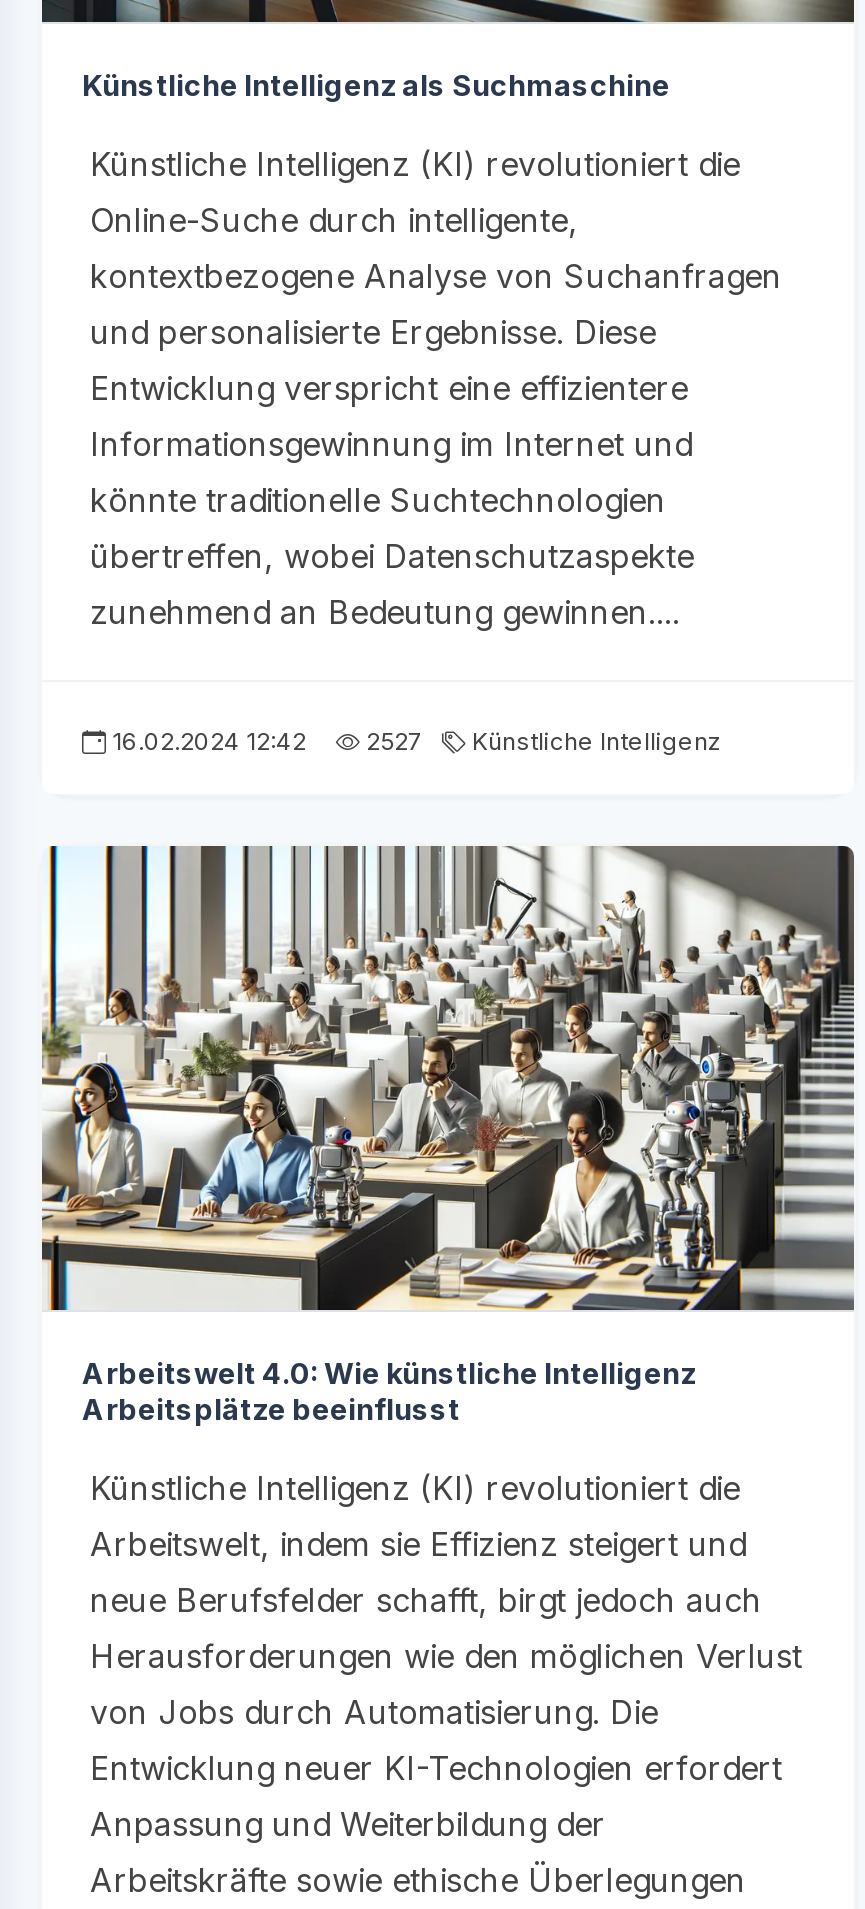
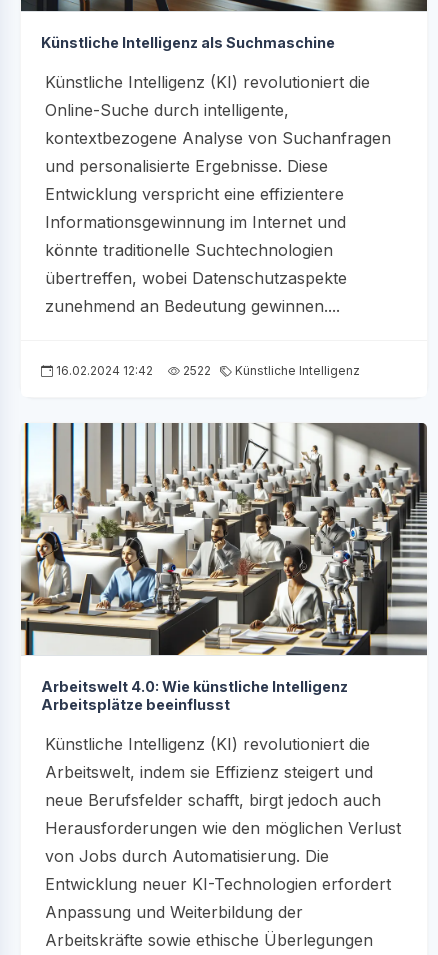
[106,726,722,756] 16.02.2024 12:42 2527 Künstliche Intelligenz -> [53,363,360,378] 16.02.2024 12:42 2522 Künstliche Intelligenz

